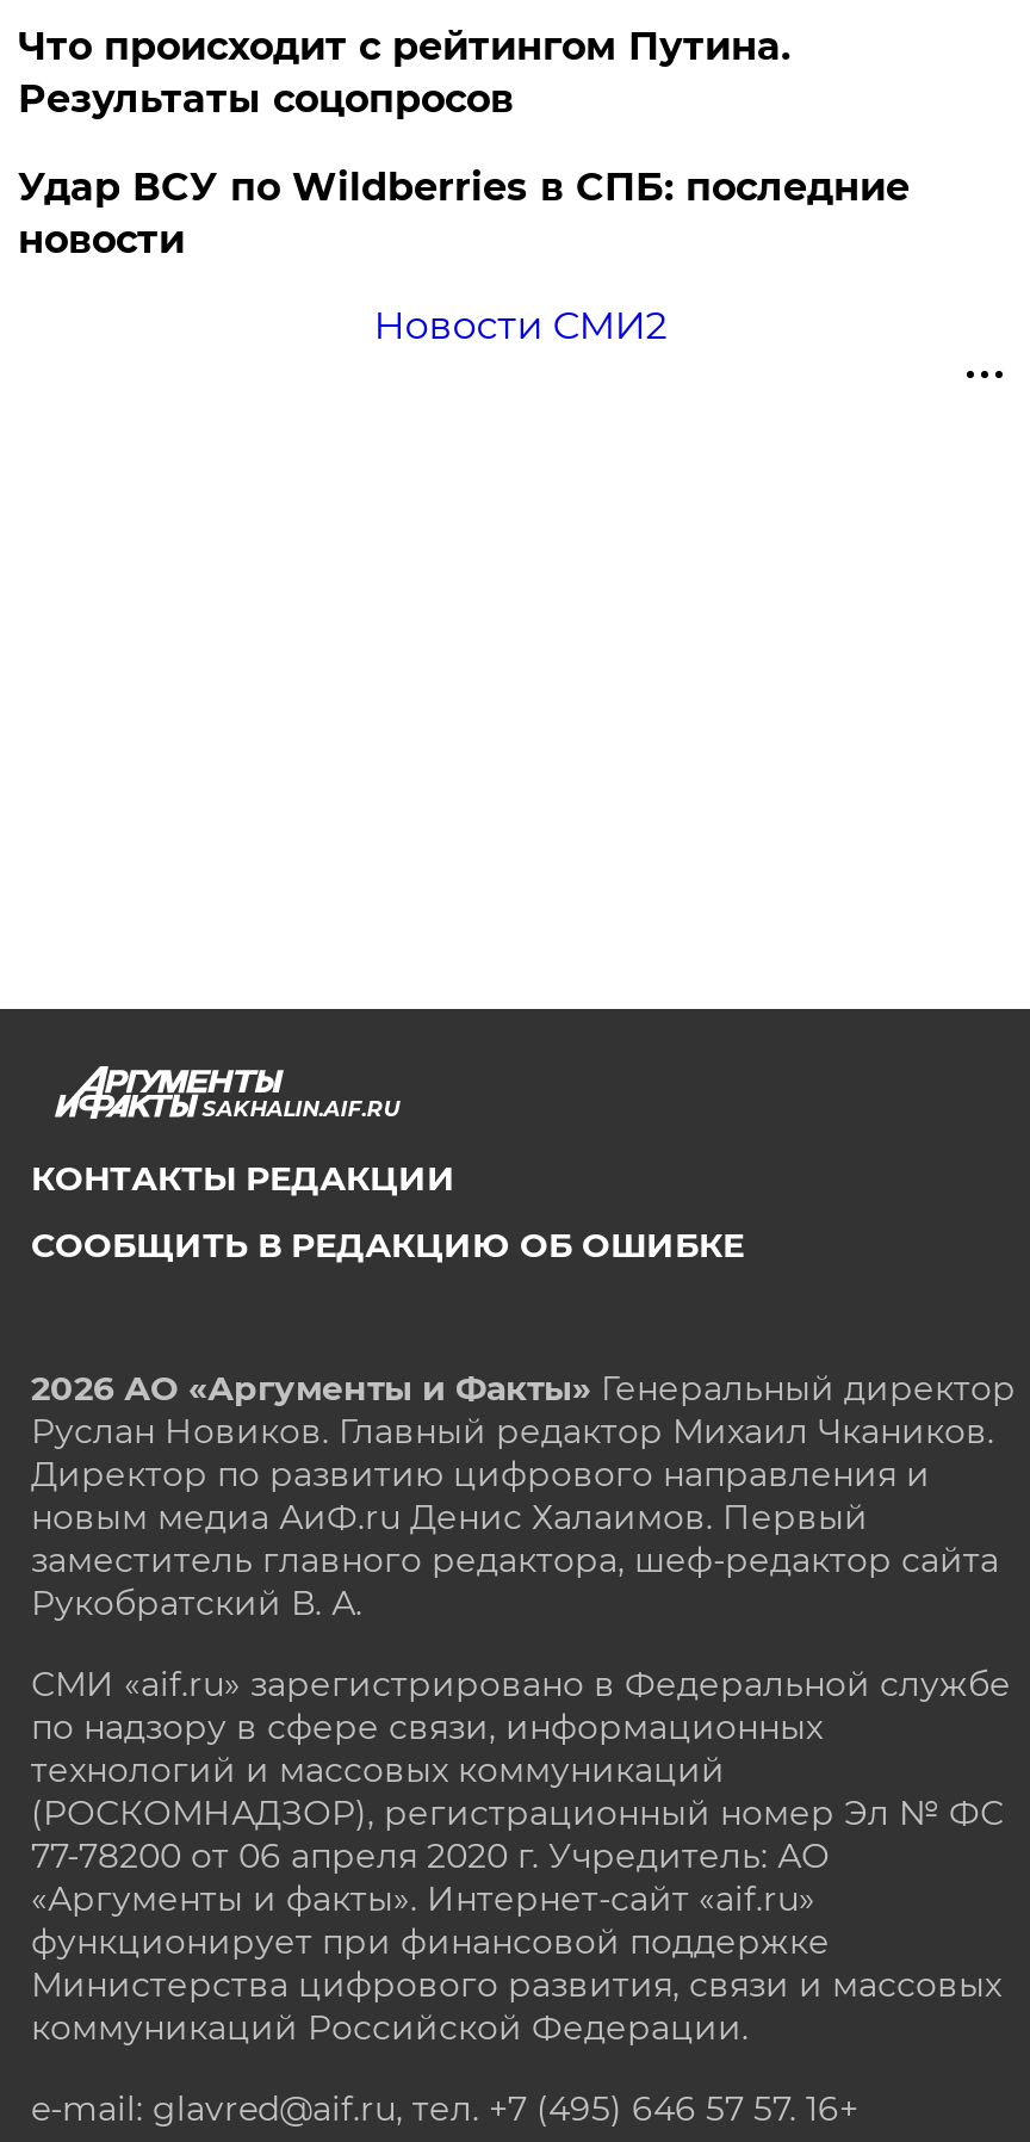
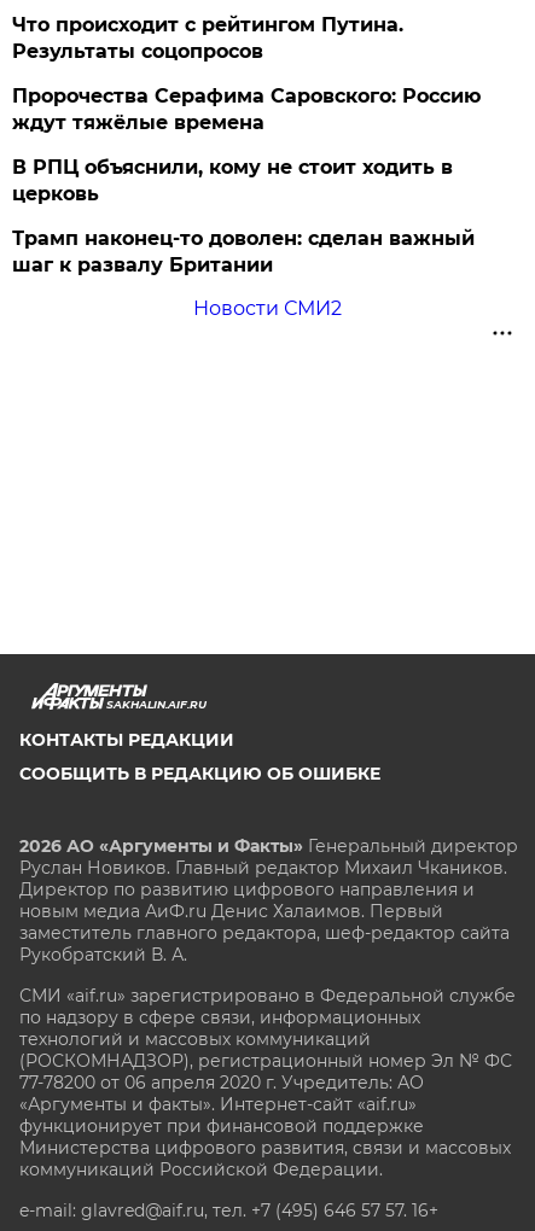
[18,165,909,262] Удар ВСУ по Wildberries в СПБ: последние | новости -> [13,84,481,276] Пророчества Серафима Саровского: Россию | ждут тяжёлые времена | В РПЦ объяснили, кому не стоит ходить в | церковь | Трамп наконец-то доволен: сделан важный | шаг к развалу Британии

